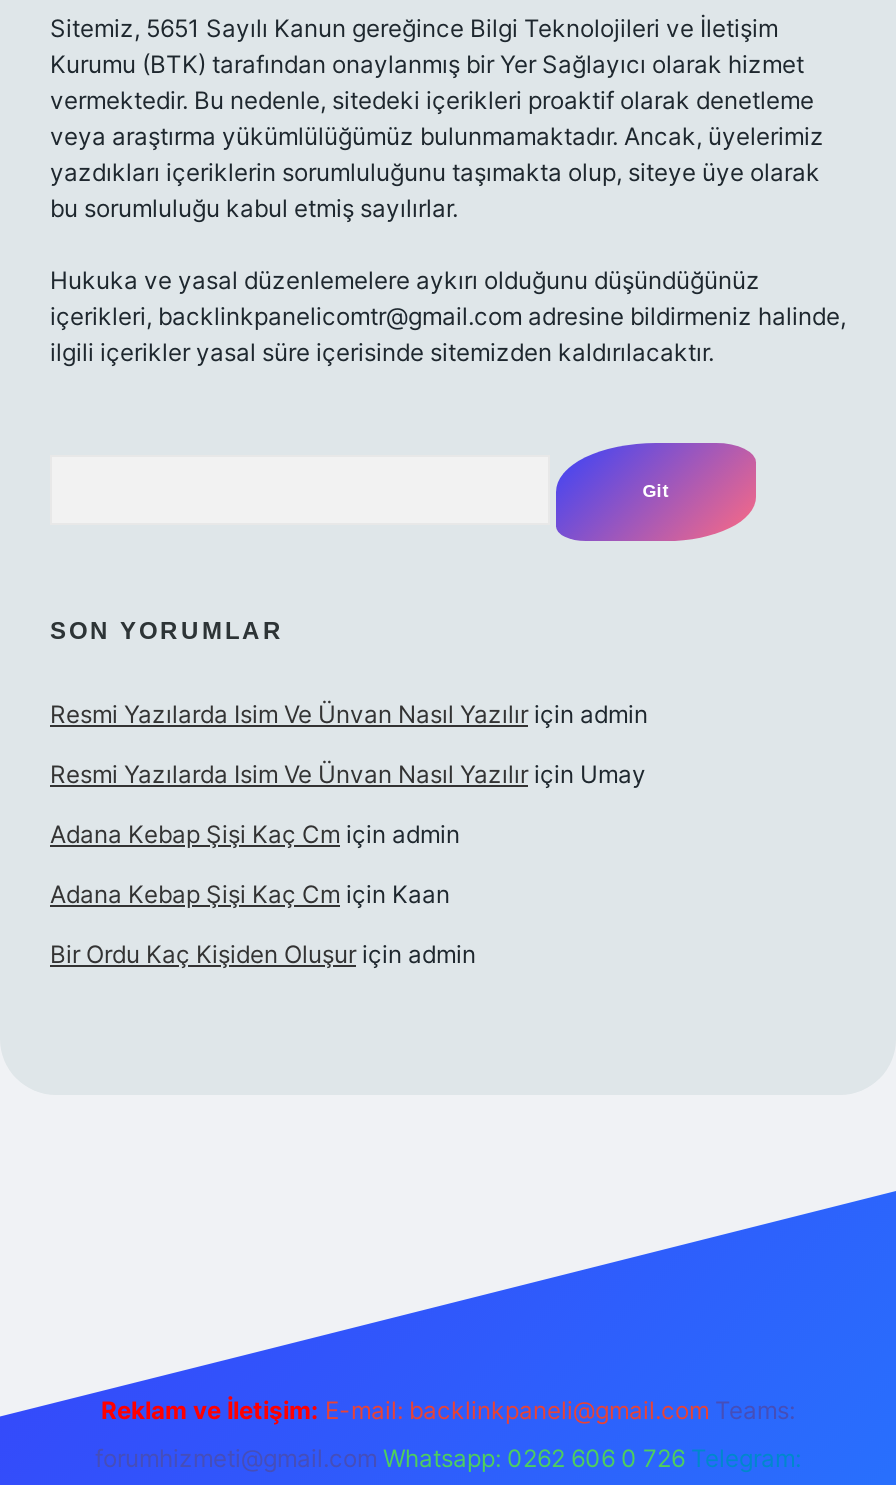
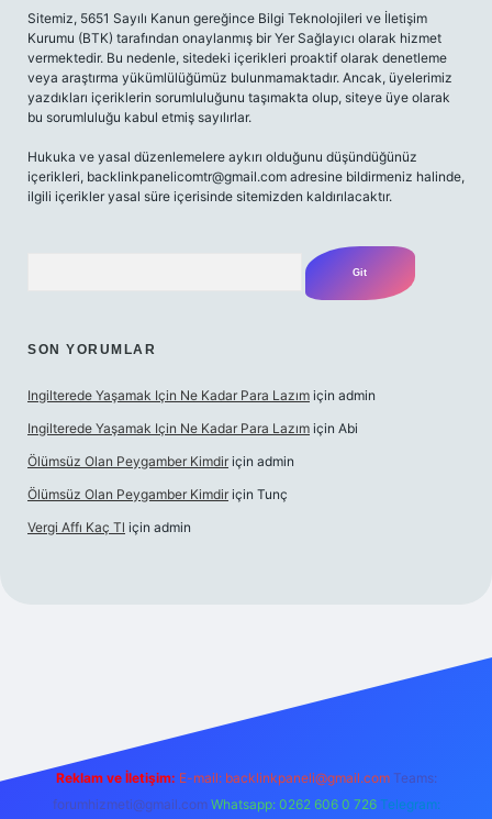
[50,699,648,729] Resmi Yazılarda Isim Ve Ünvan Nasıl Yazılır için admin -> [27,387,376,403] Ingilterede Yaşamak Için Ne Kadar Para Lazım için admin
[50,759,646,789] Resmi Yazılarda Isim Ve Ünvan Nasıl Yazılır için Umay -> [27,420,358,436] Ingilterede Yaşamak Için Ne Kadar Para Lazım için Abi
[50,819,460,849] Adana Kebap Şişi Kaç Cm için admin -> [27,453,294,469] Ölümsüz Olan Peygamber Kimdir için admin
[50,879,450,909] Adana Kebap Şişi Kaç Cm için Kaan -> [27,486,288,502] Ölümsüz Olan Peygamber Kimdir için Tunç
[50,939,476,969] Bir Ordu Kaç Kişiden Oluşur için admin -> [27,519,191,535] Vergi Affı Kaç Tl için admin

